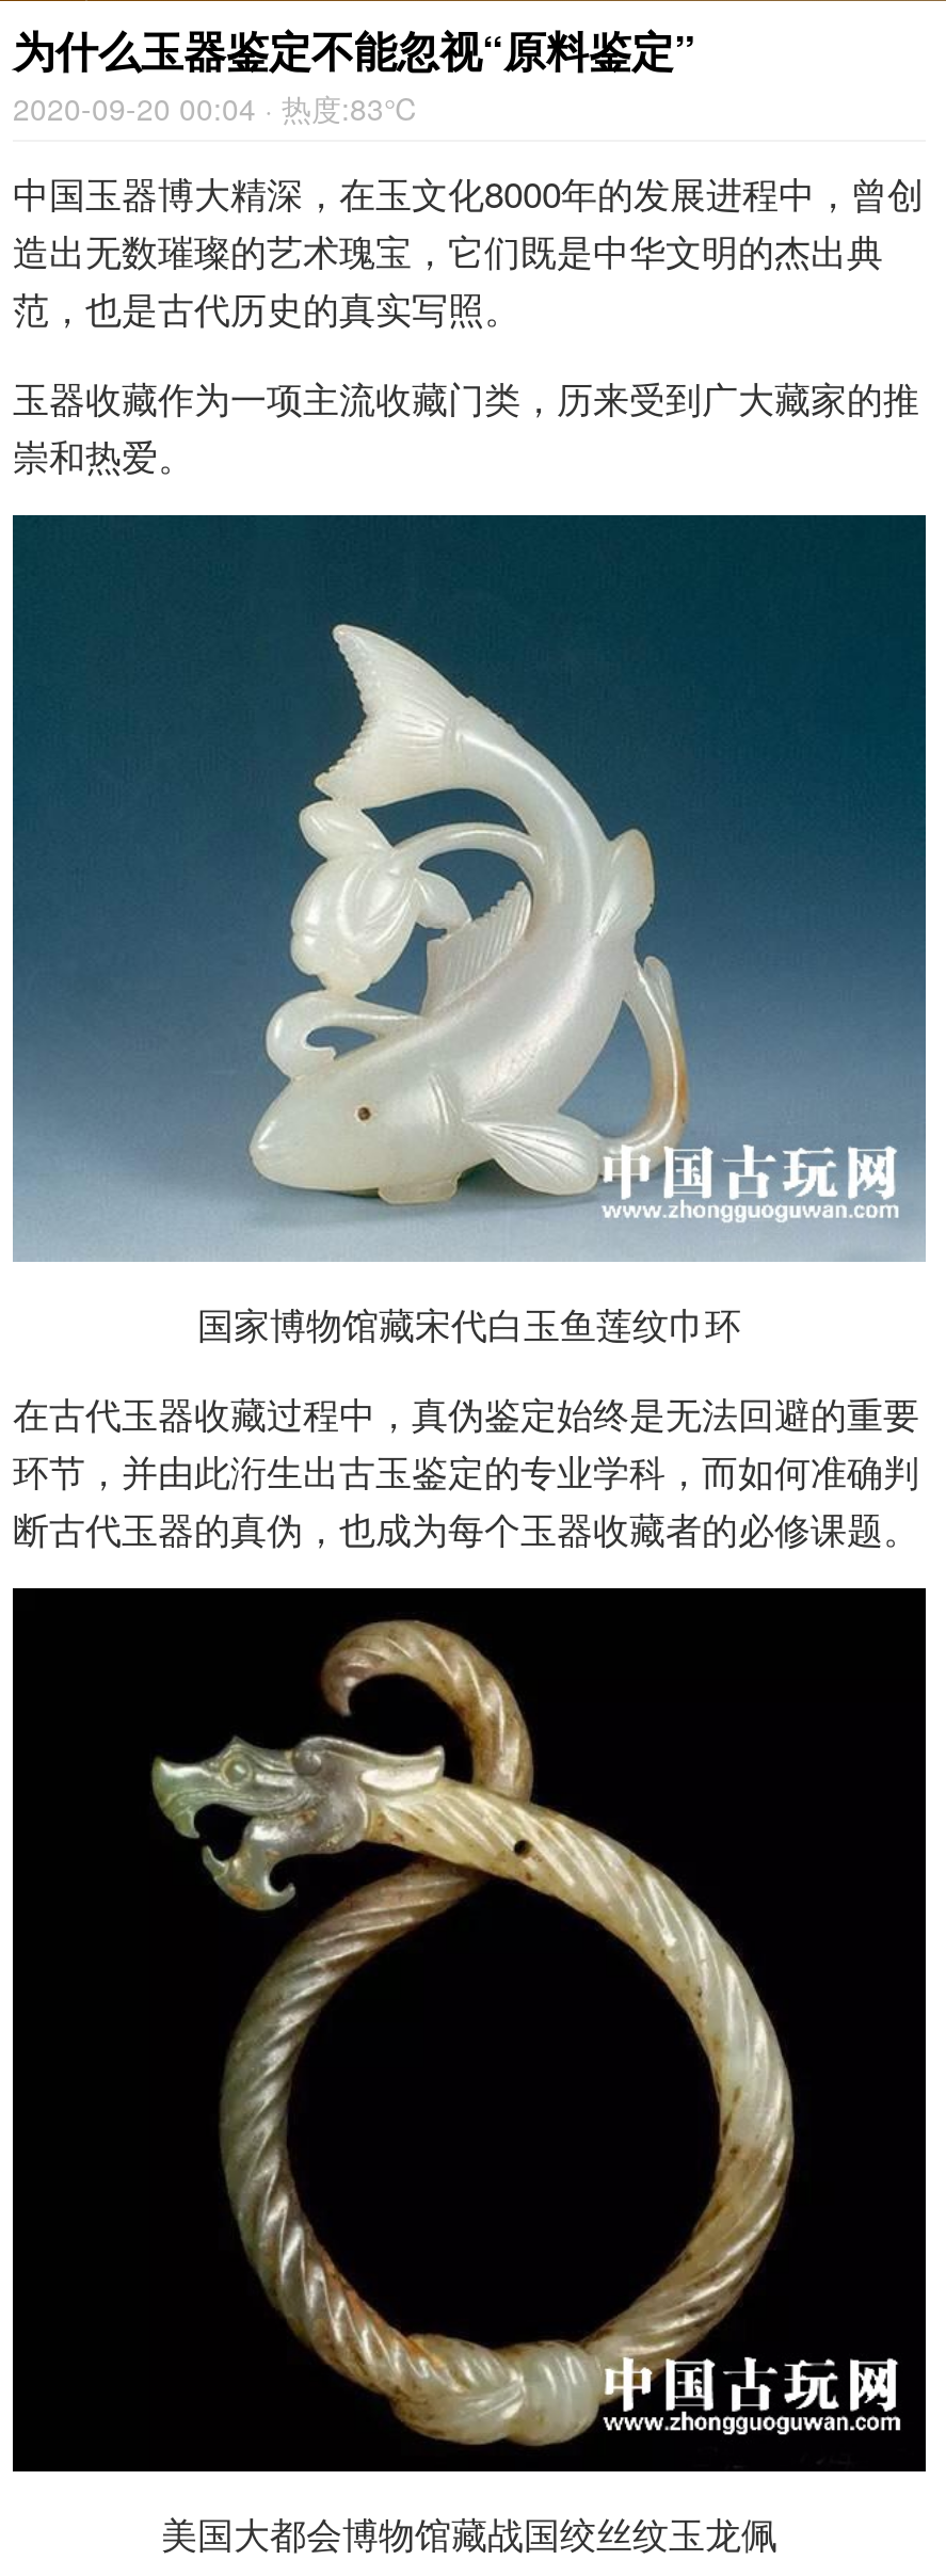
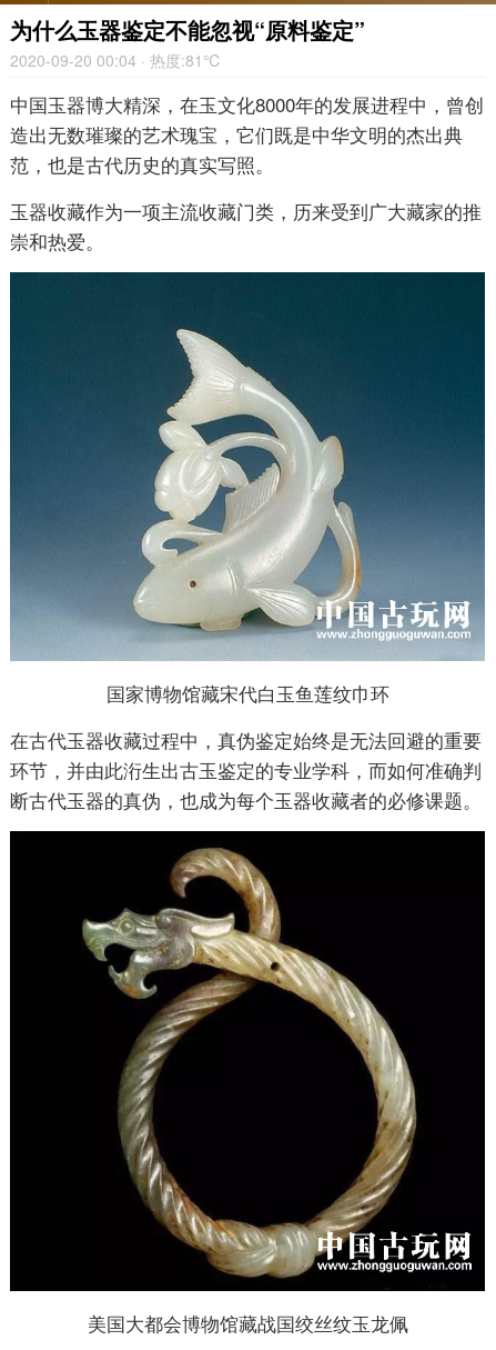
[13,86,420,129] 2020-09-20 00:04 · 热度:83℃ -> [10,49,222,71] 2020-09-20 00:04 · 热度:81℃

